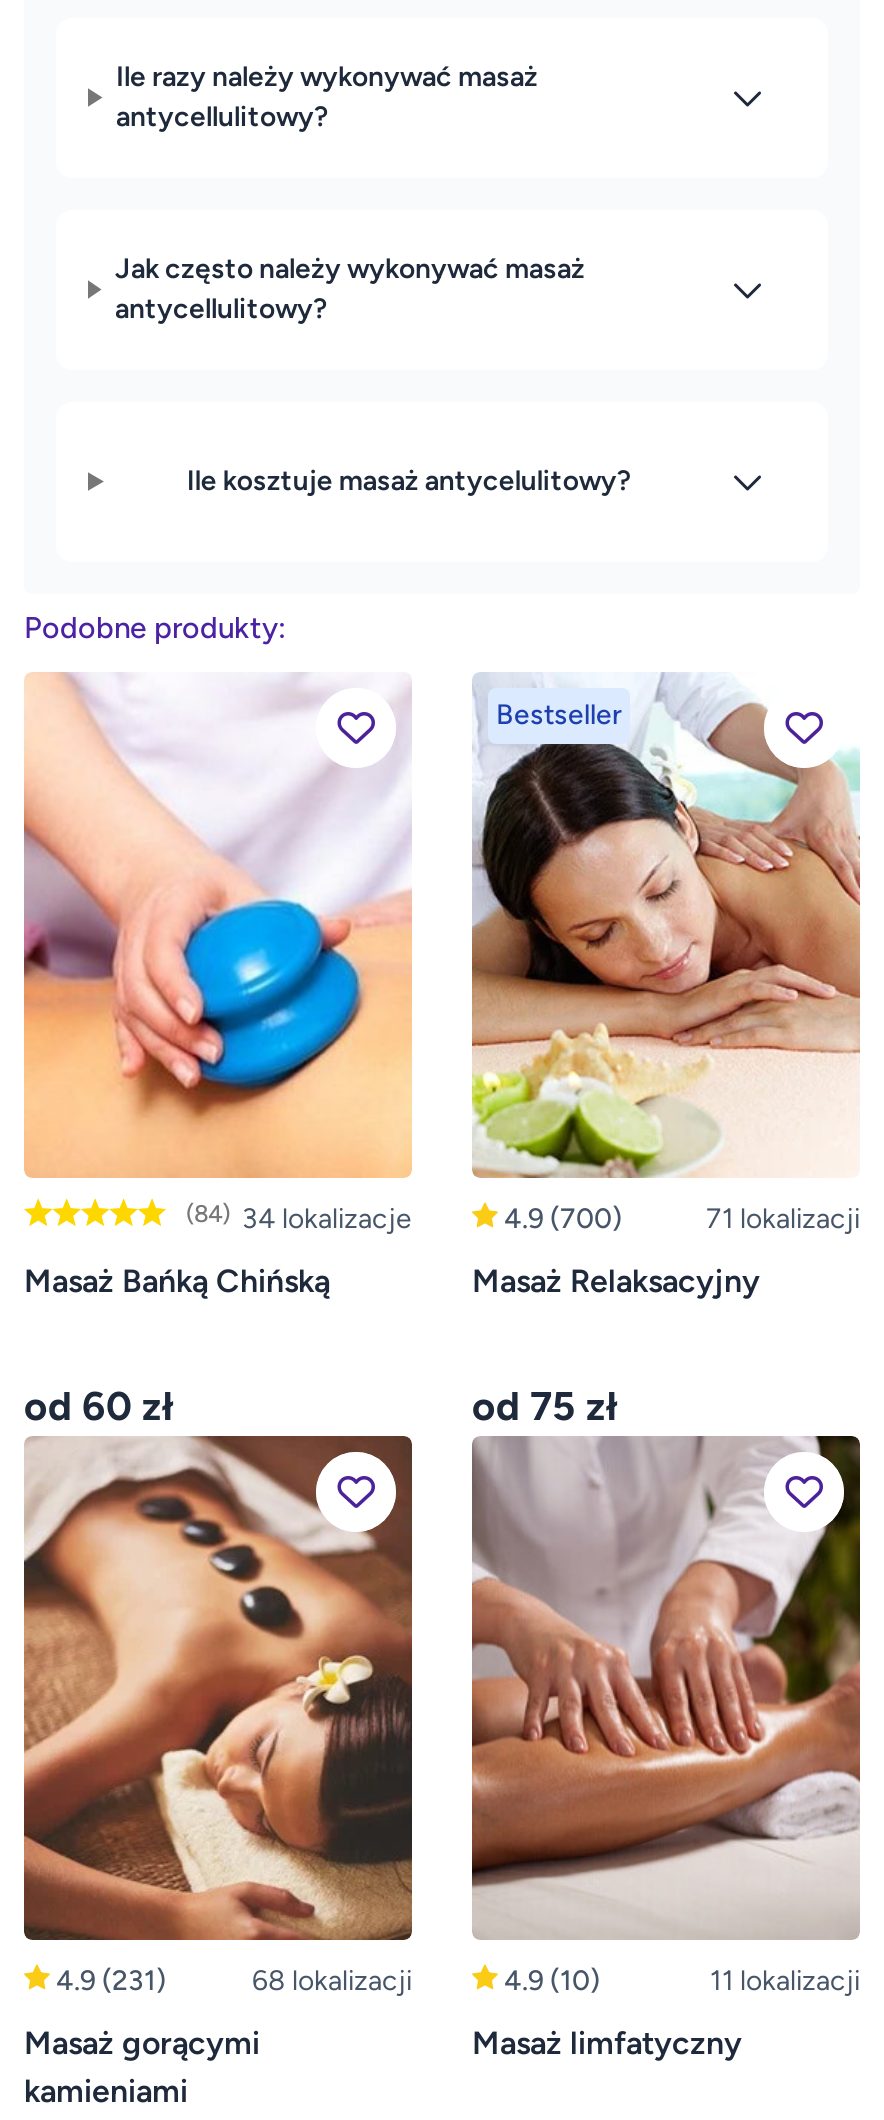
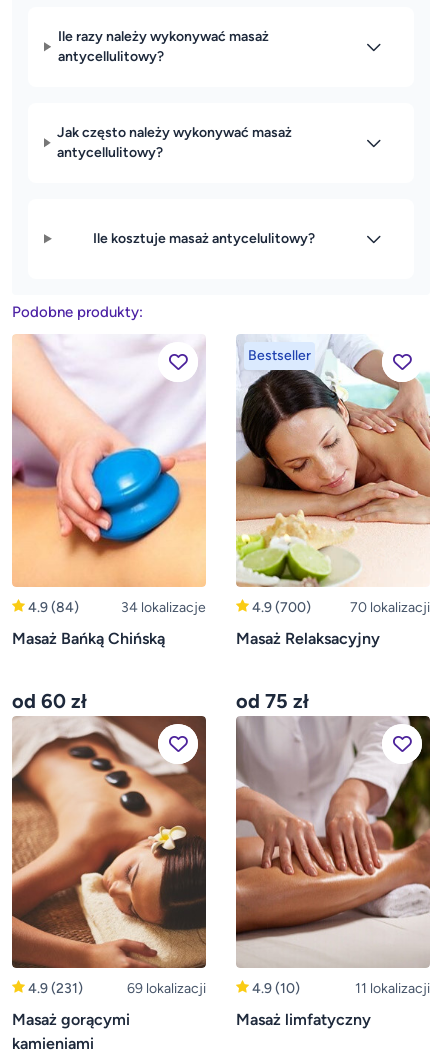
[186,1200,412,1236] (84) 34 lokalizacje -> [28,599,206,616] 4.9 (84) | 34 lokalizacje
[706,1202,860,1236] 71 lokalizacji -> [350,599,430,616] 70 lokalizacji
[252,1964,412,1998] 68 lokalizacji -> [127,980,206,997] 69 lokalizacji

